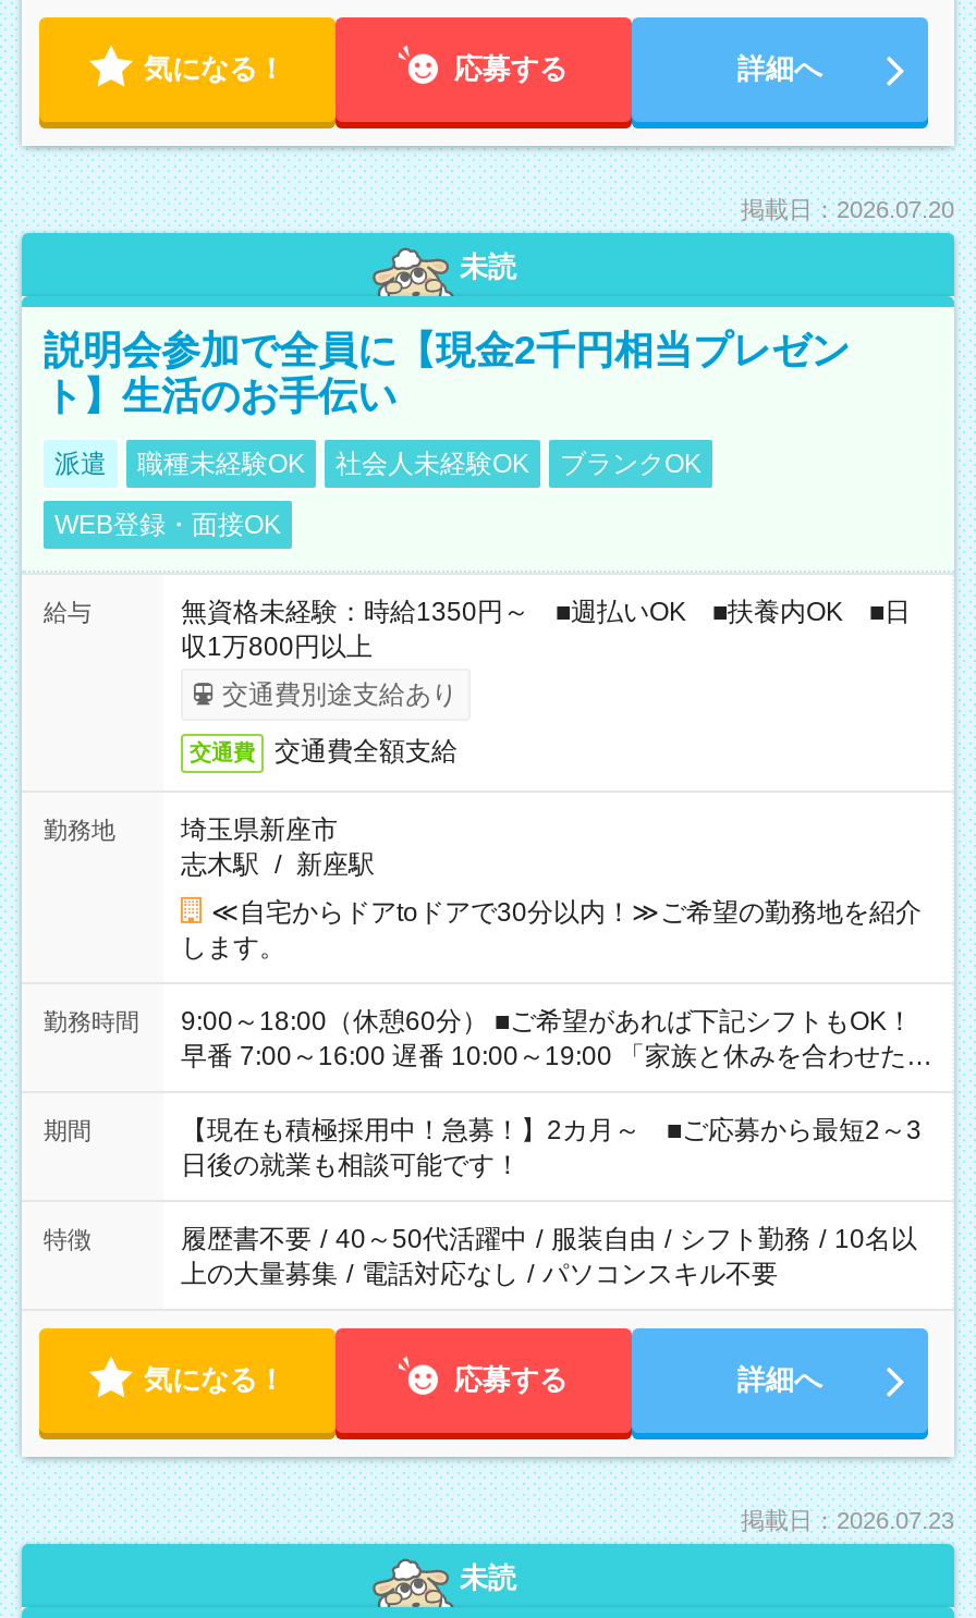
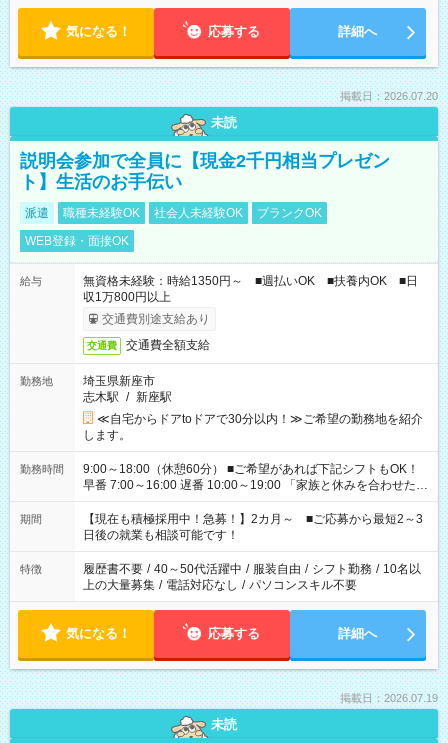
[741,1507,954,1533] 掲載日：2026.07.23 -> [340,692,438,704] 掲載日：2026.07.19

